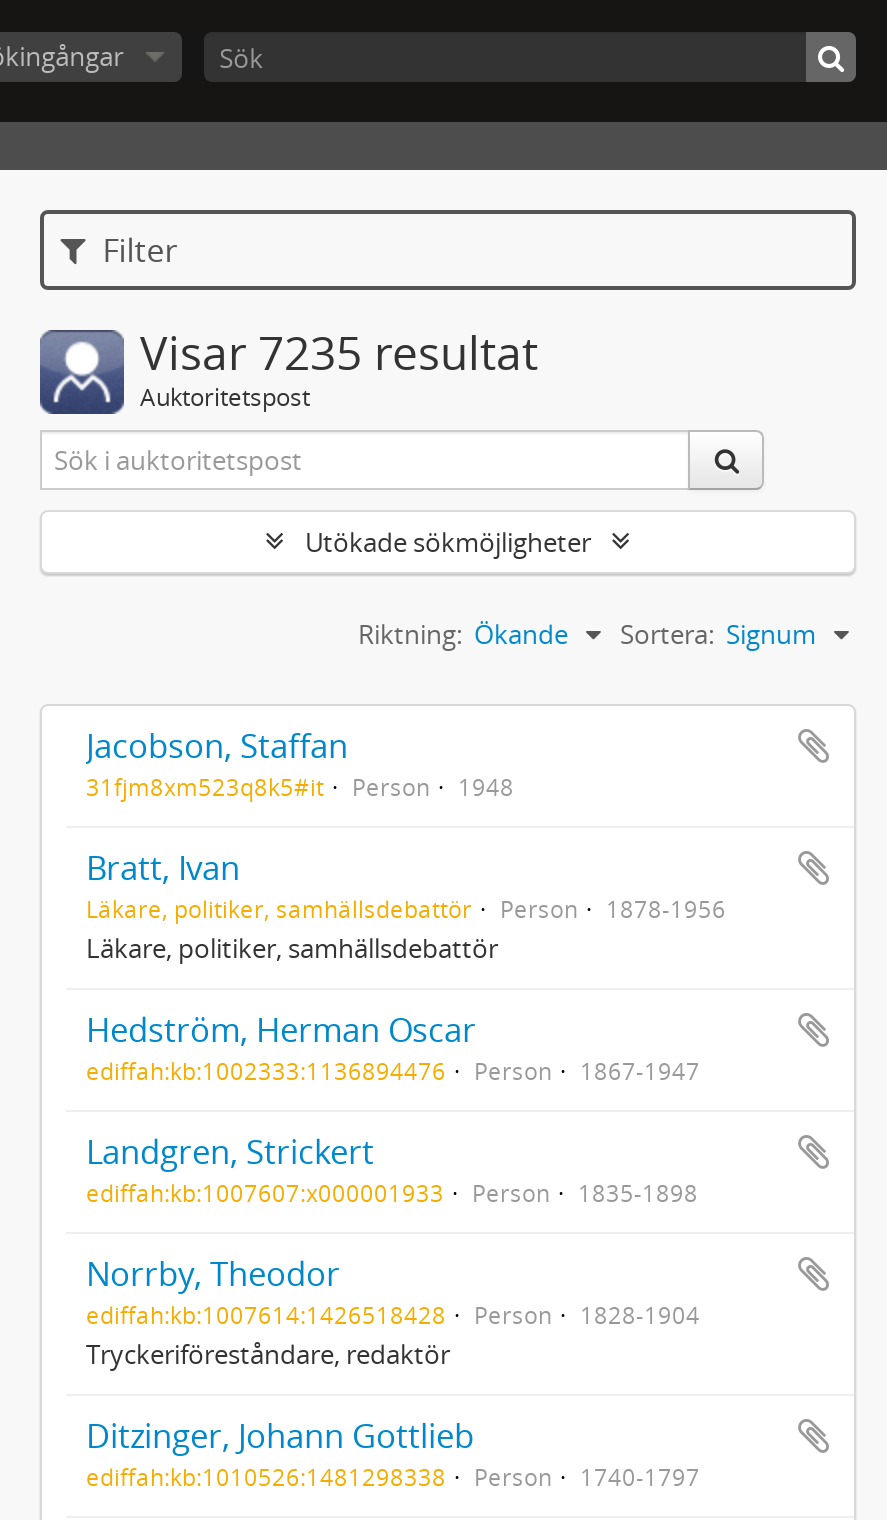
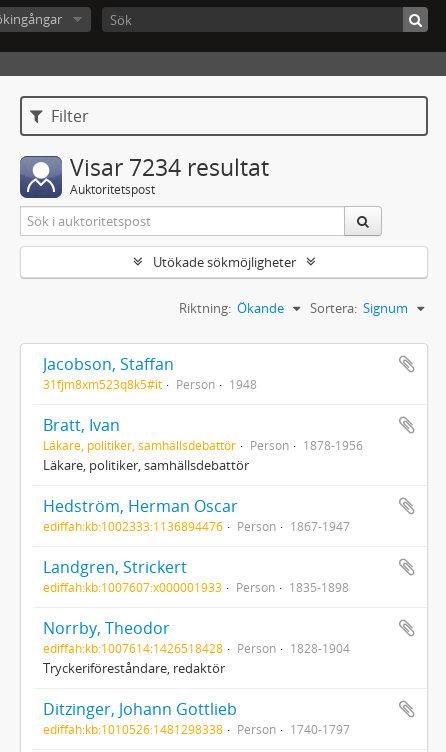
[140,322,538,384] Visar 7235 resultat -> [70,152,269,183] Visar 7234 resultat

